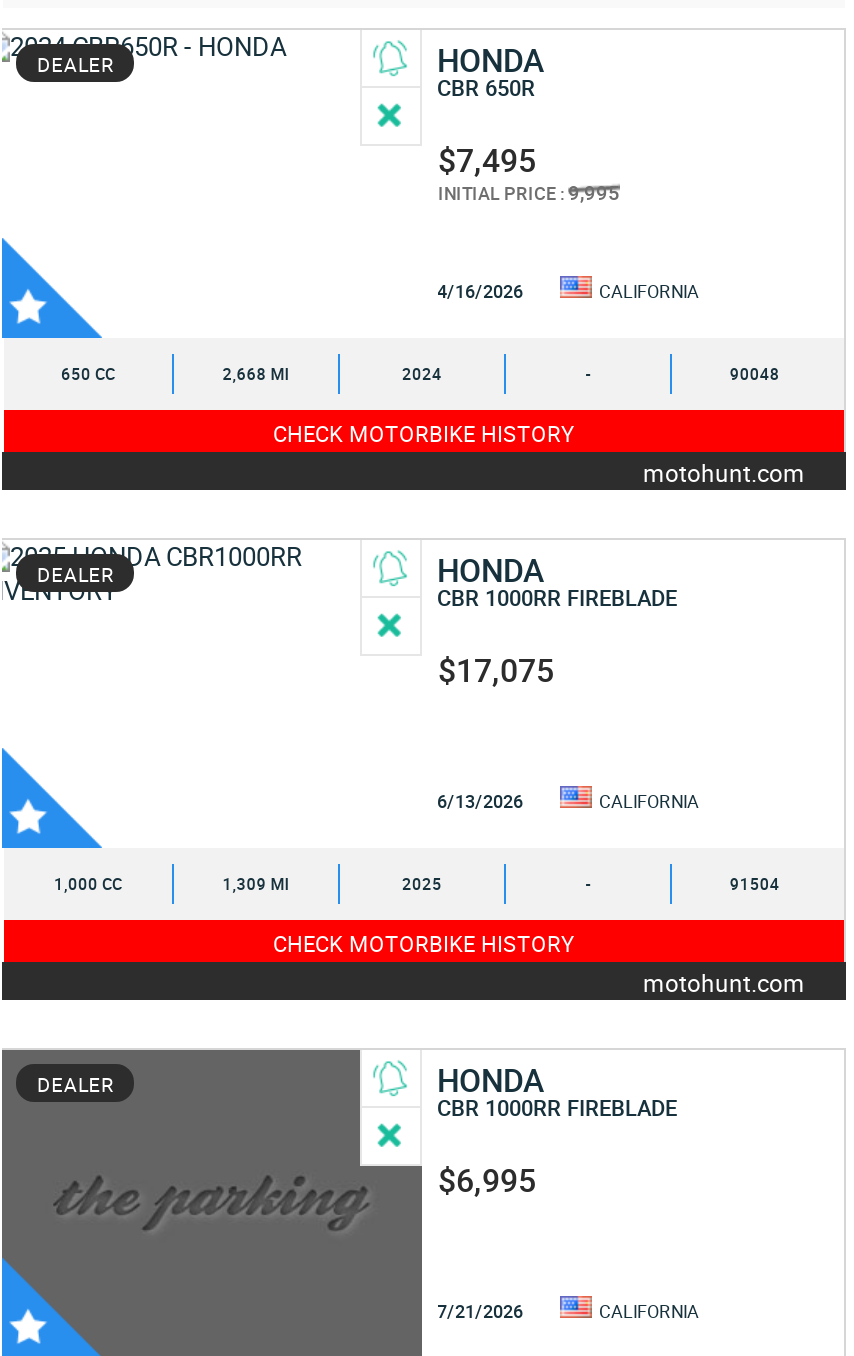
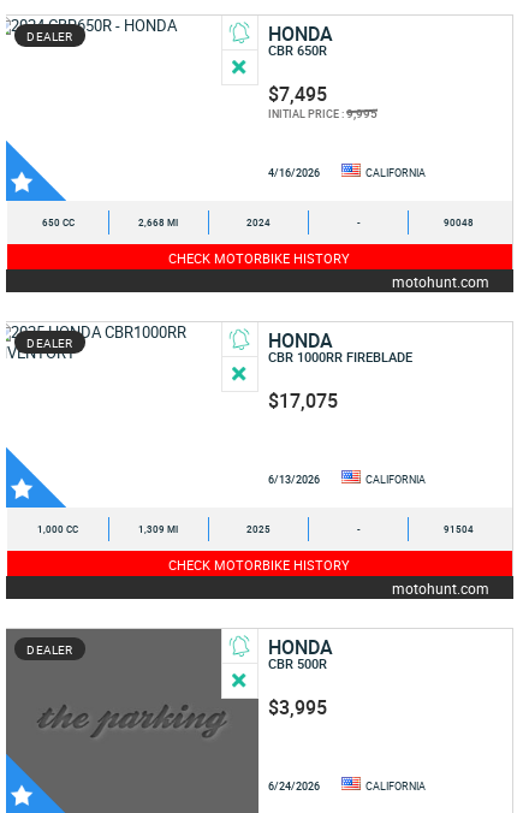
[437,1092,677,1122] CBR 1000RR FIREBLADE -> [268,654,326,672] CBR 500R
[438,1158,536,1202] $6,995 -> [268,694,327,720] $3,995
[437,1298,523,1324] 7/21/2026 -> [268,778,319,794] 6/24/2026

